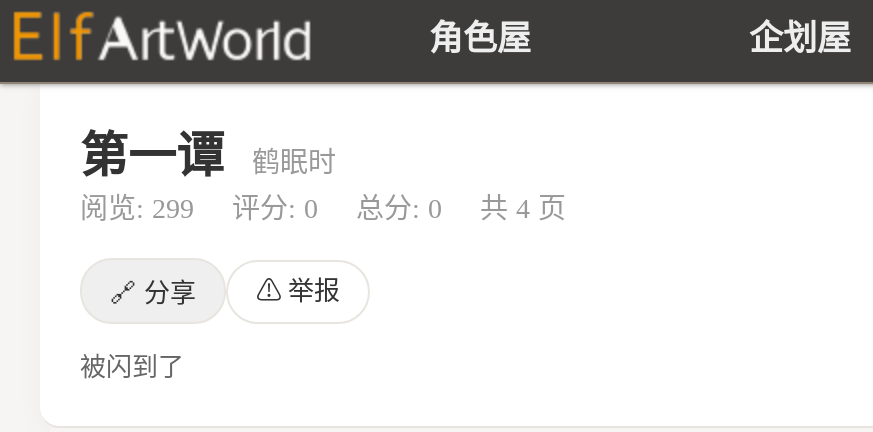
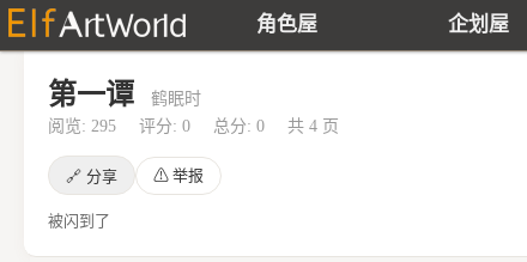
[80,194,566,224] 阅览: 299 评分: 0 总分: 0 共 4 页 -> [48,117,339,135] 阅览: 295 评分: 0 总分: 0 共 4 页

